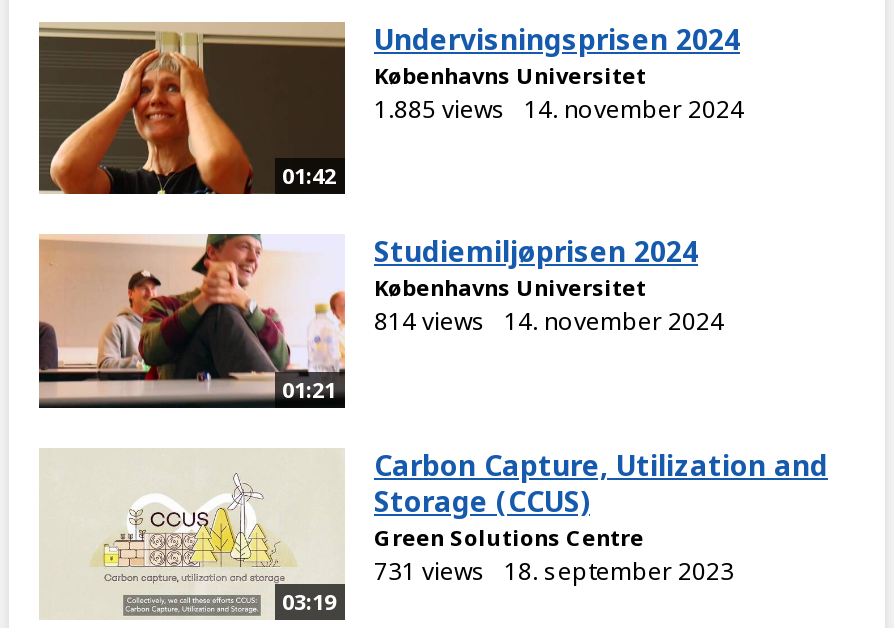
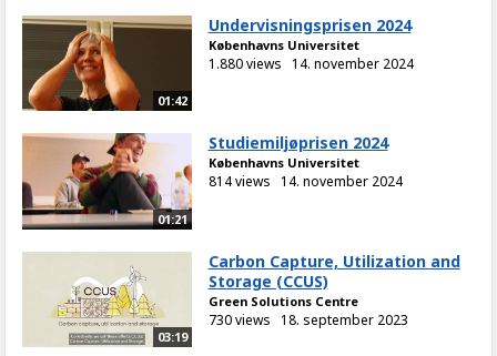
[374,92,744,126] 1.885 views 14. november 2024 -> [208,54,413,73] 1.880 views 14. november 2024
[374,553,734,587] 731 views 18. september 2023 -> [208,310,408,329] 730 views 18. september 2023

